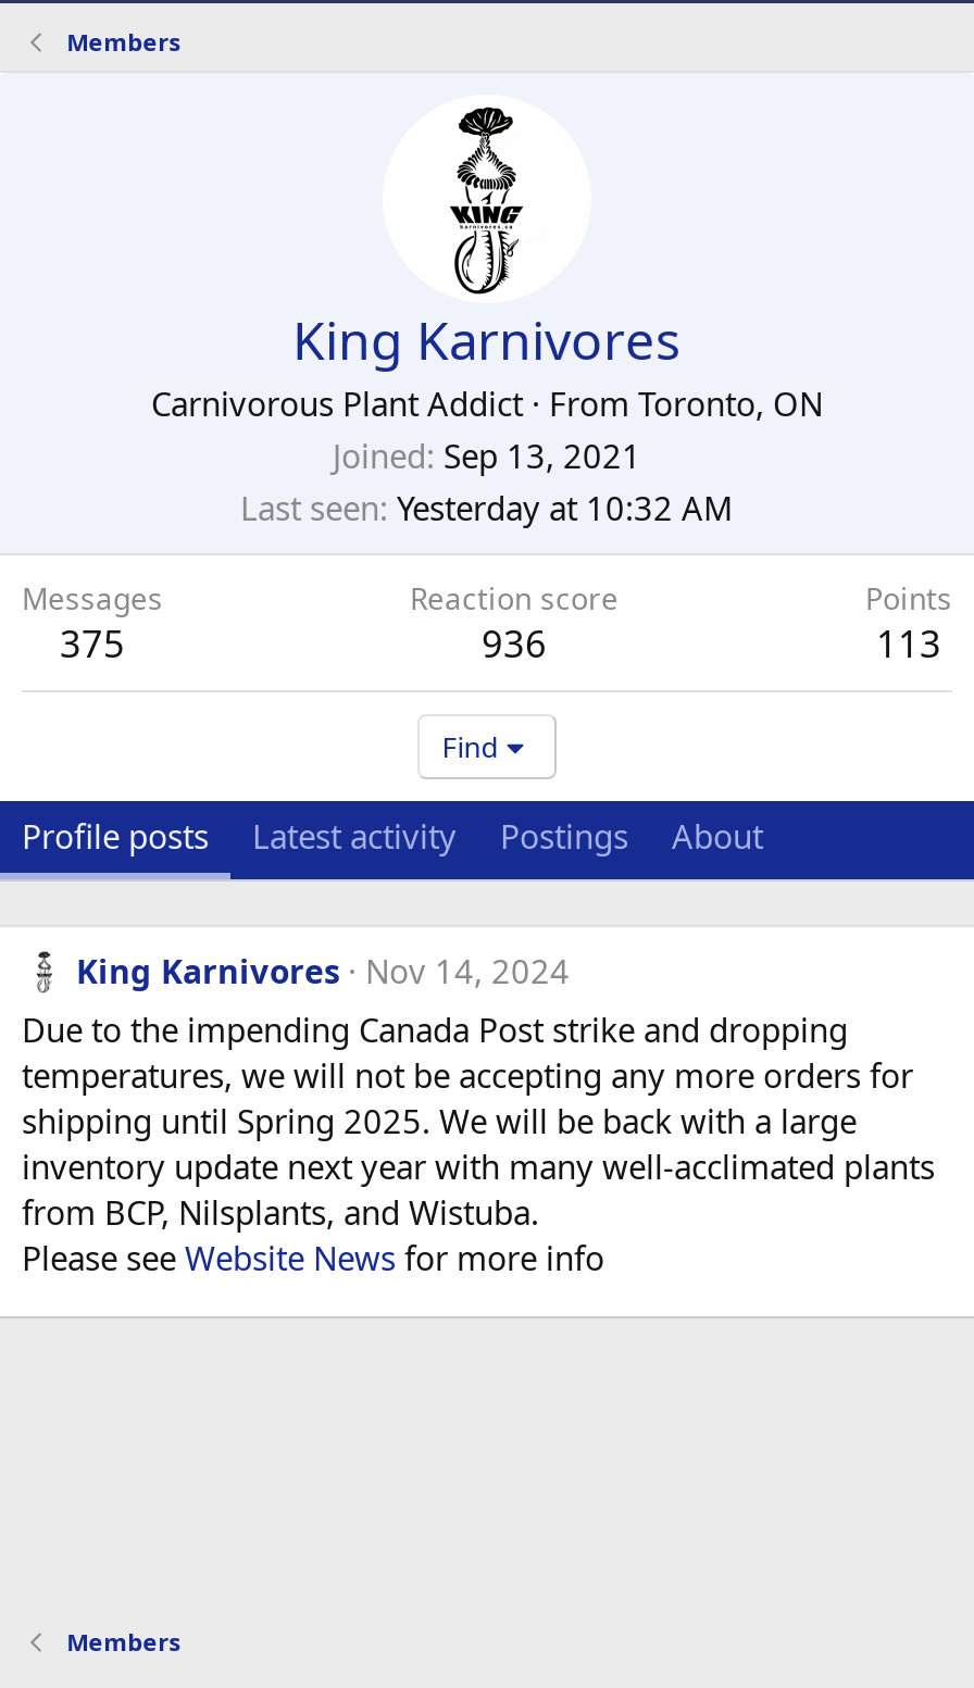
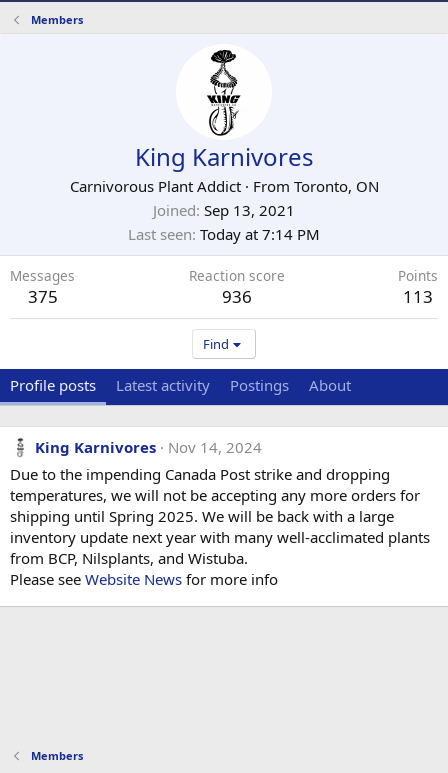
[240,486,734,529] Last seen Yesterday at 10:32 AM -> [128,224,320,244] Last seen Today at 7:14 PM

